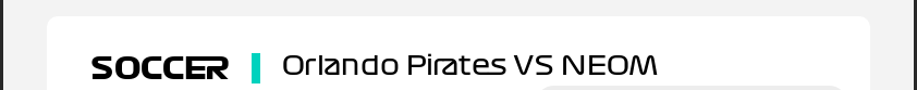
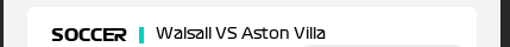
[282,53,659,79] Orlando Pirates VS NEOM -> [156,27,326,41] Walsall VS Aston Villa

